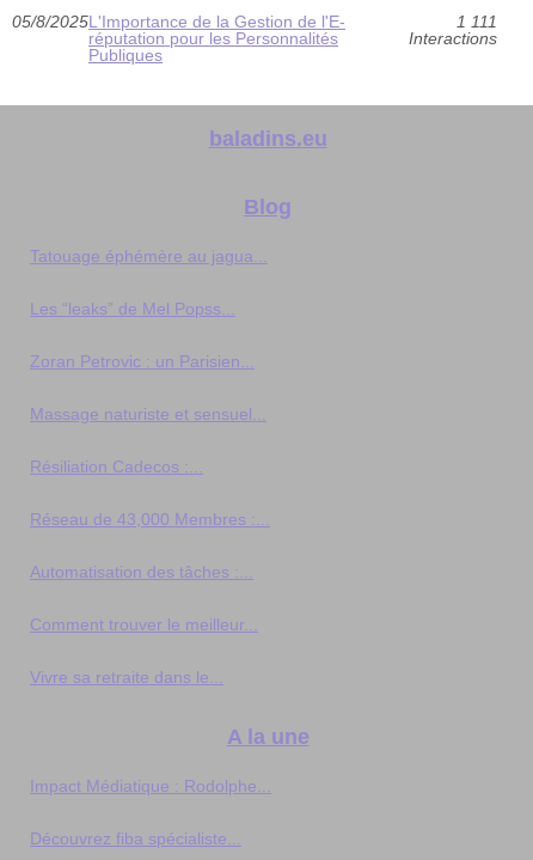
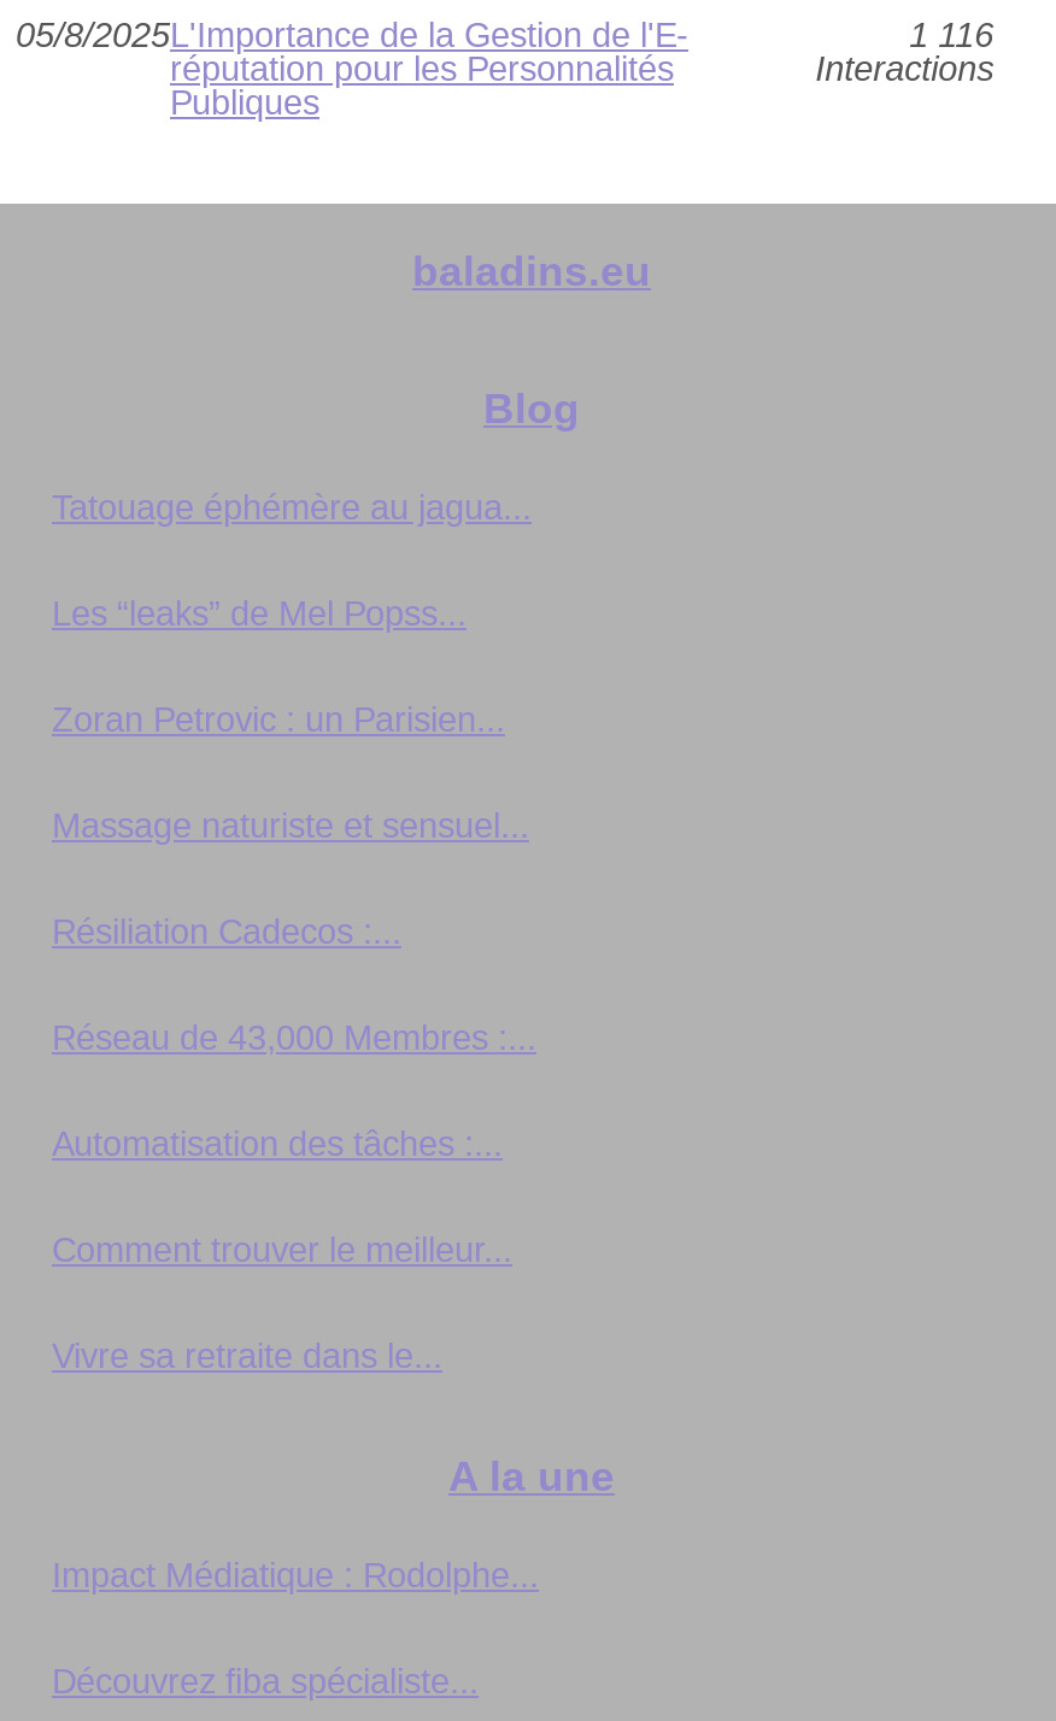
[456,12,497,31] 1 111 -> [909,16,994,55] 1 116

